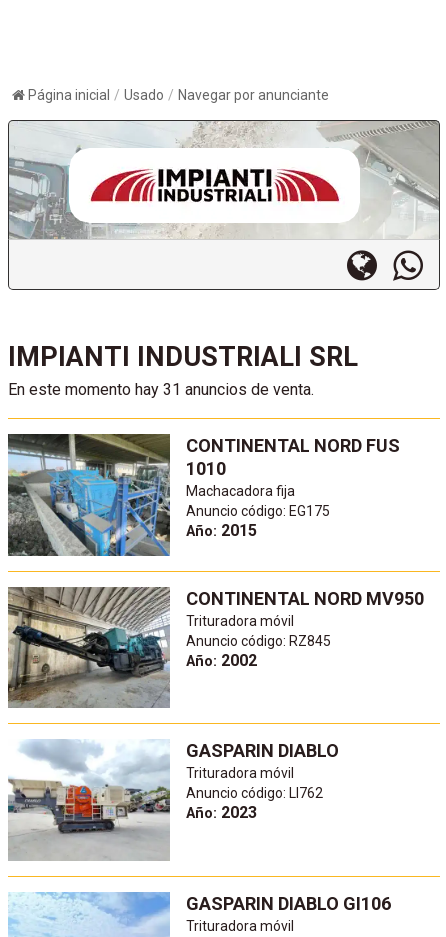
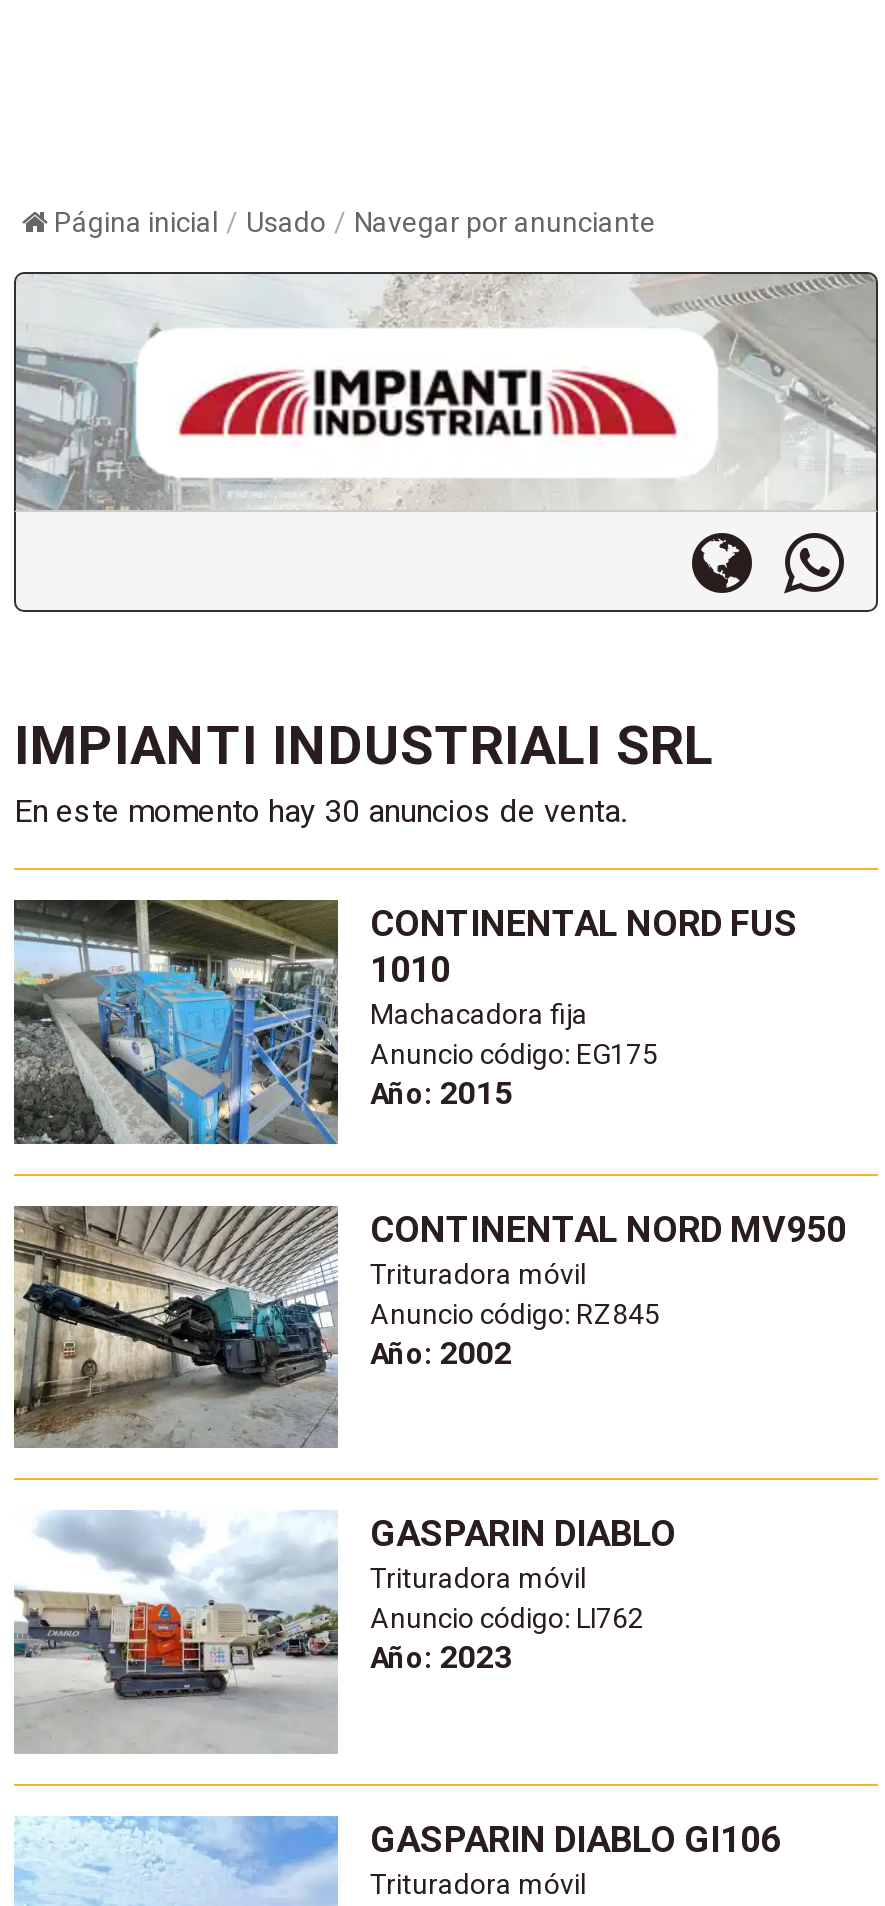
[8,380,314,399] En este momento hay 31 anuncios de venta. -> [14,792,626,830] En este momento hay 30 anuncios de venta.

